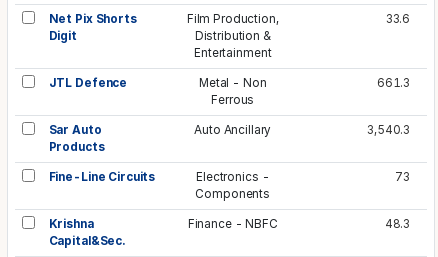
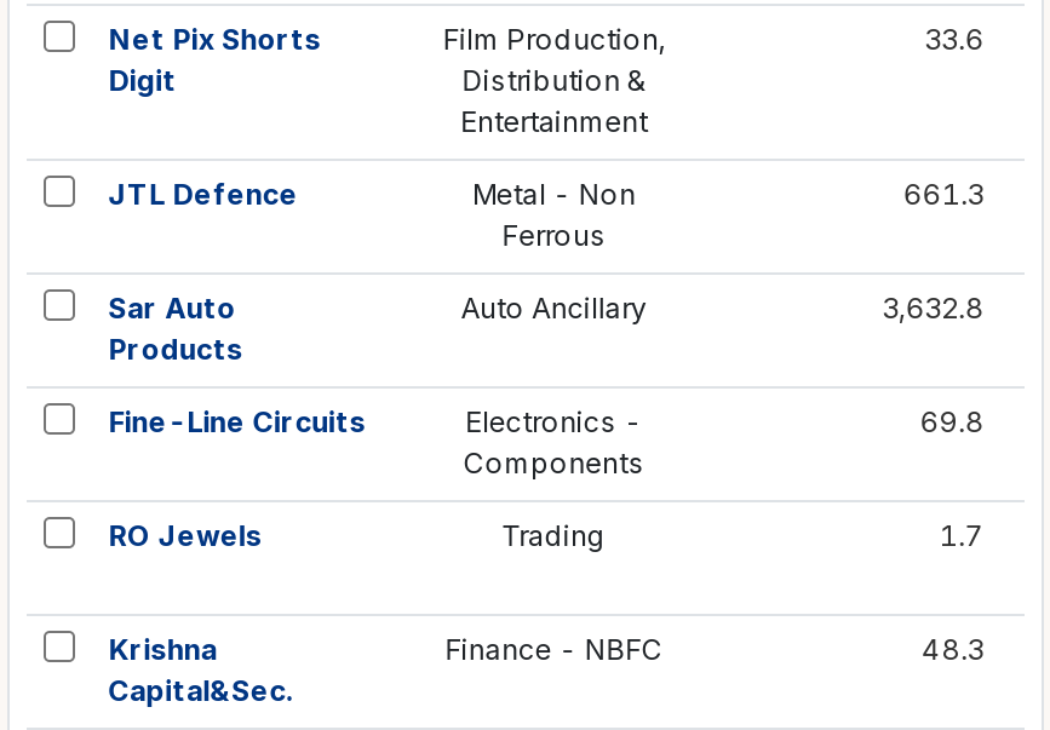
[367,123,410,137] 3,540.3 -> [882,292,984,326] 3,632.8
[395,170,410,184] 73 -> [108,406,984,554] 69.8 | RO Jewels | Trading | 1.7

